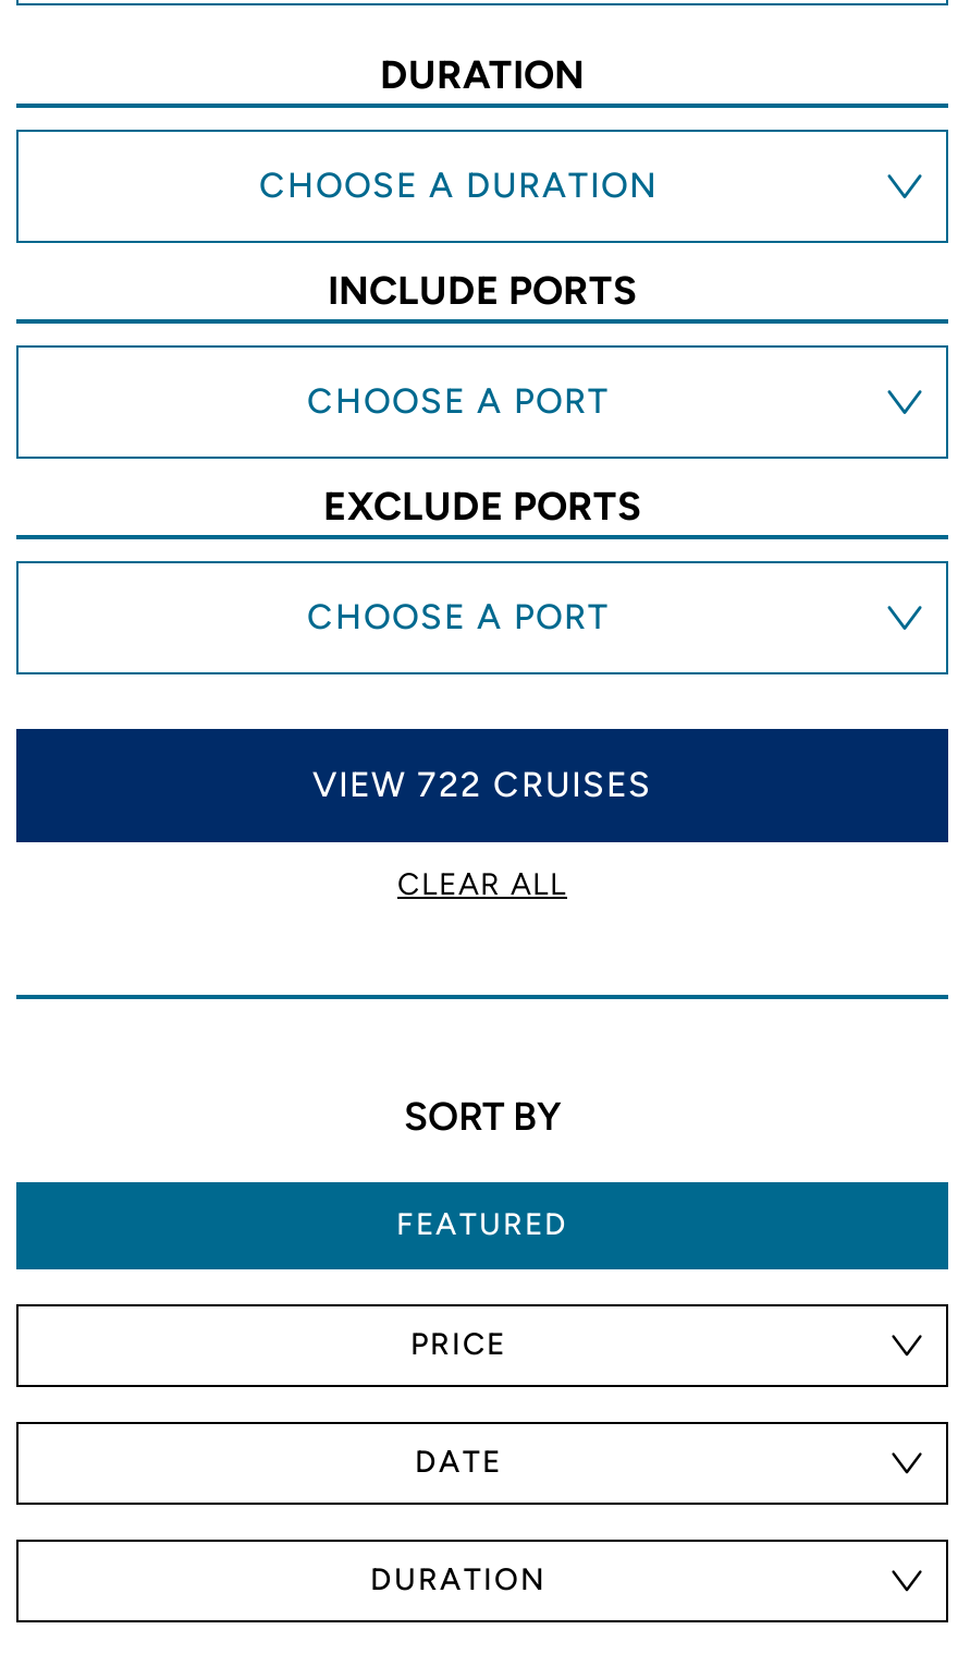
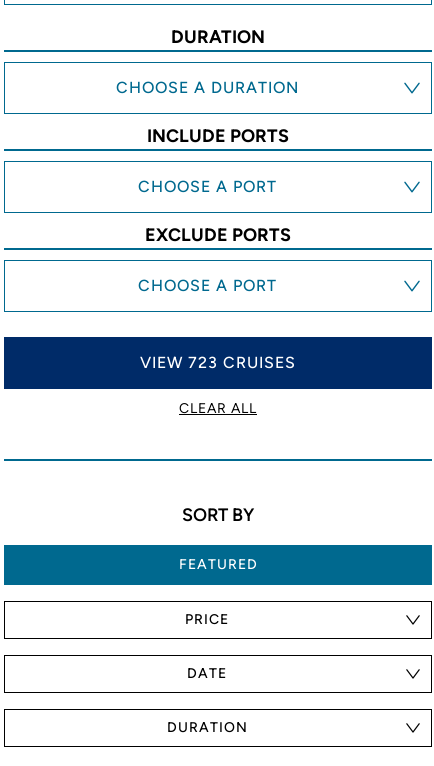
[312,764,652,805] VIEW 722 CRUISES -> [140,353,296,372] VIEW 723 CRUISES

